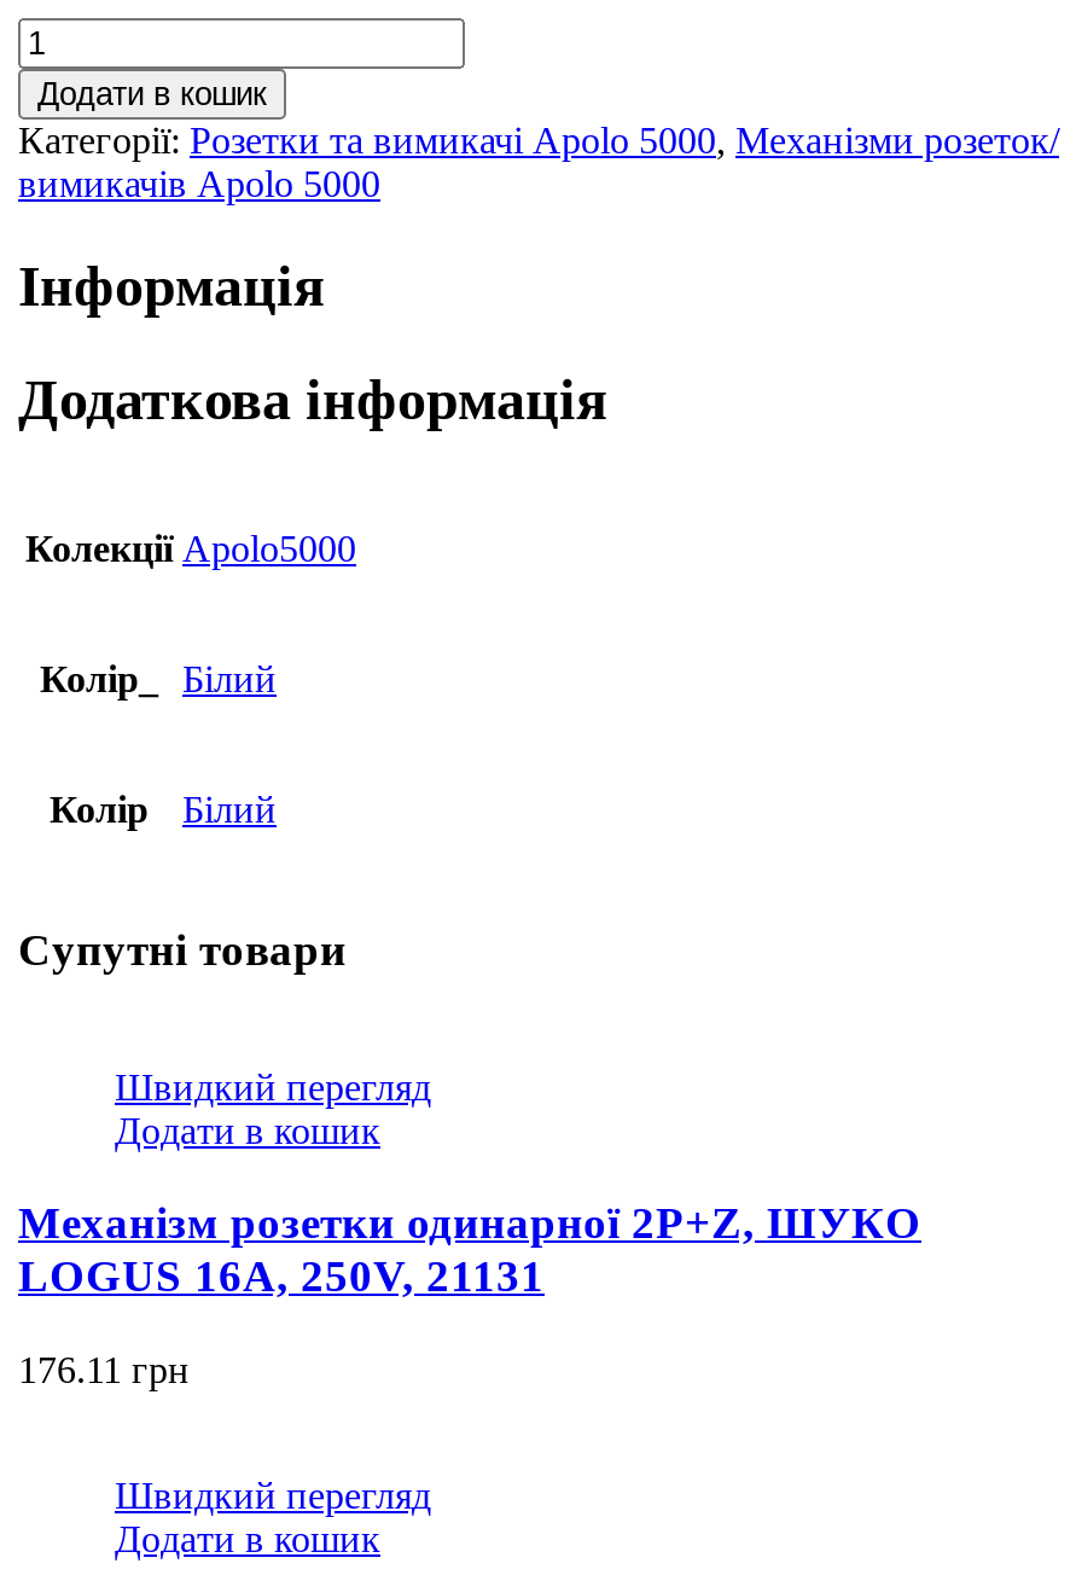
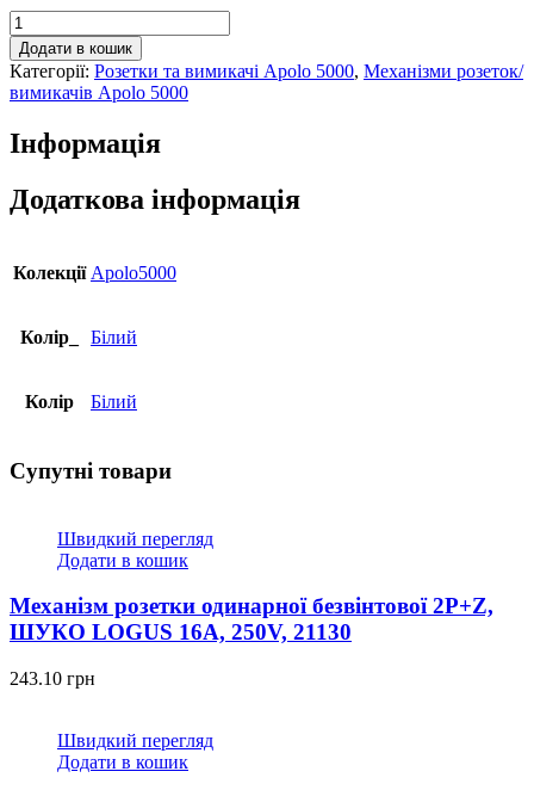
[18,1198,921,1302] Механізм розетки одинарної 2P+Z, ШУКО | LOGUS 16А, 250V, 21131 -> [10,593,493,645] Механізм розетки одинарної безвінтової 2P+Z, | ШУКО LOGUS 16А, 250V, 21130
[18,1349,190,1390] 176.11 грн -> [10,668,95,689] 243.10 грн

